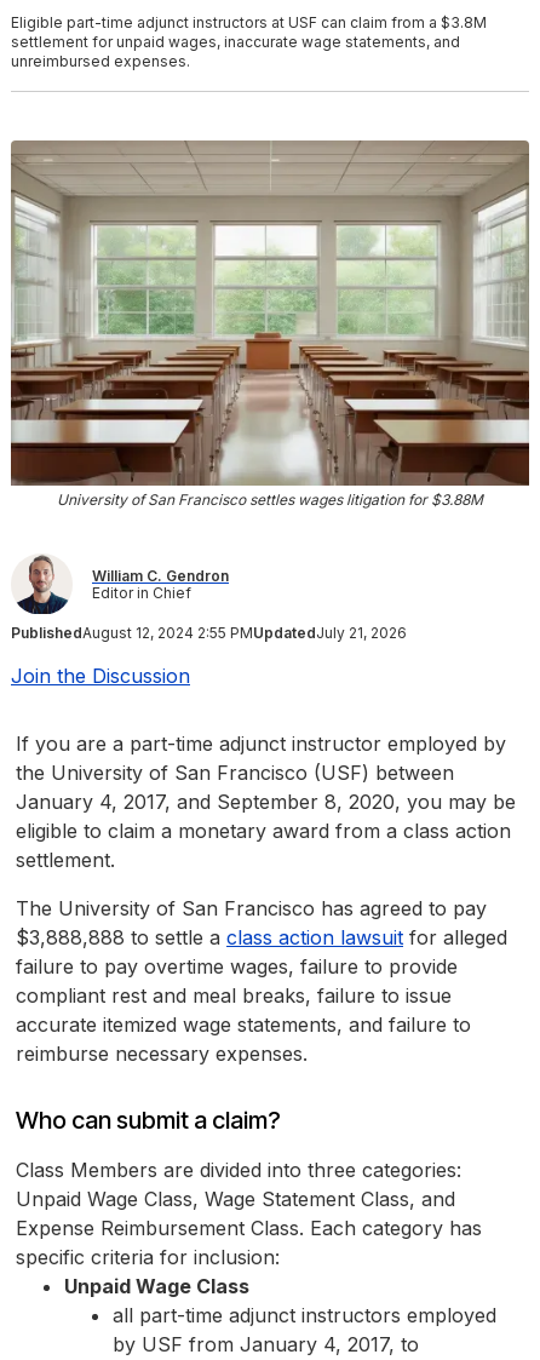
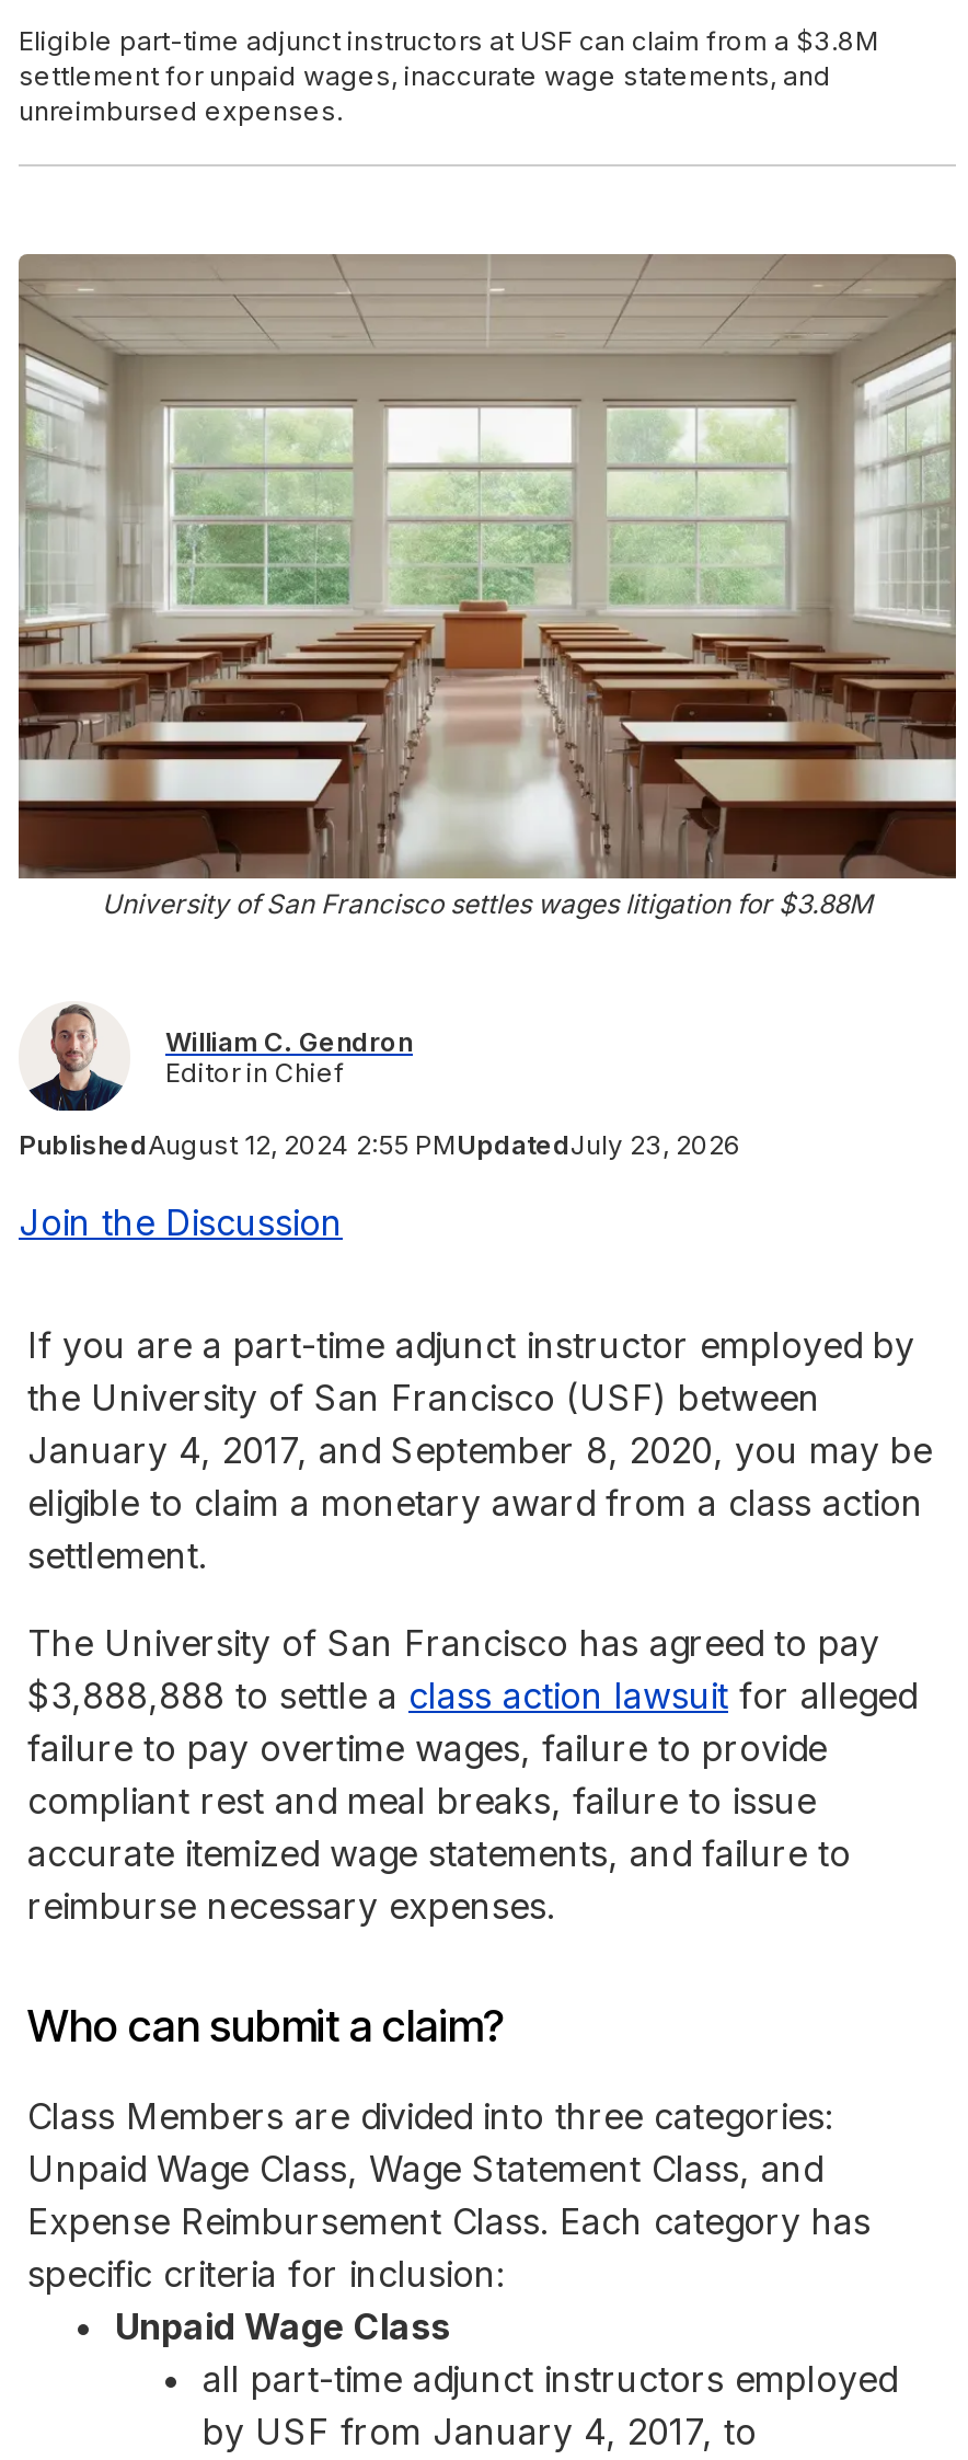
[11,624,407,642] PublishedAugust 12, 2024 2:55 PMUpdatedJuly 21, 2026 -> [19,1128,741,1161] PublishedAugust 12, 2024 2:55 PMUpdatedJuly 23, 2026

